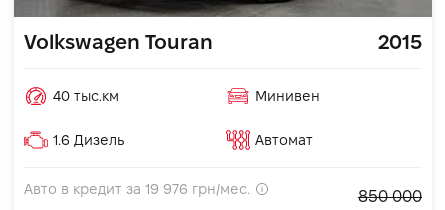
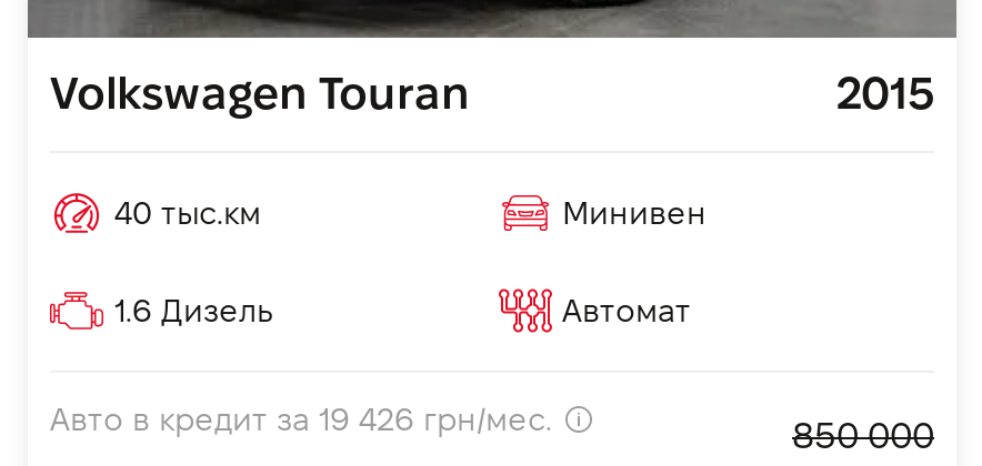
[24,181,250,197] Авто в кредит за 19 976 грн/мес. -> [50,402,552,437] Авто в кредит за 19 426 грн/мес.

